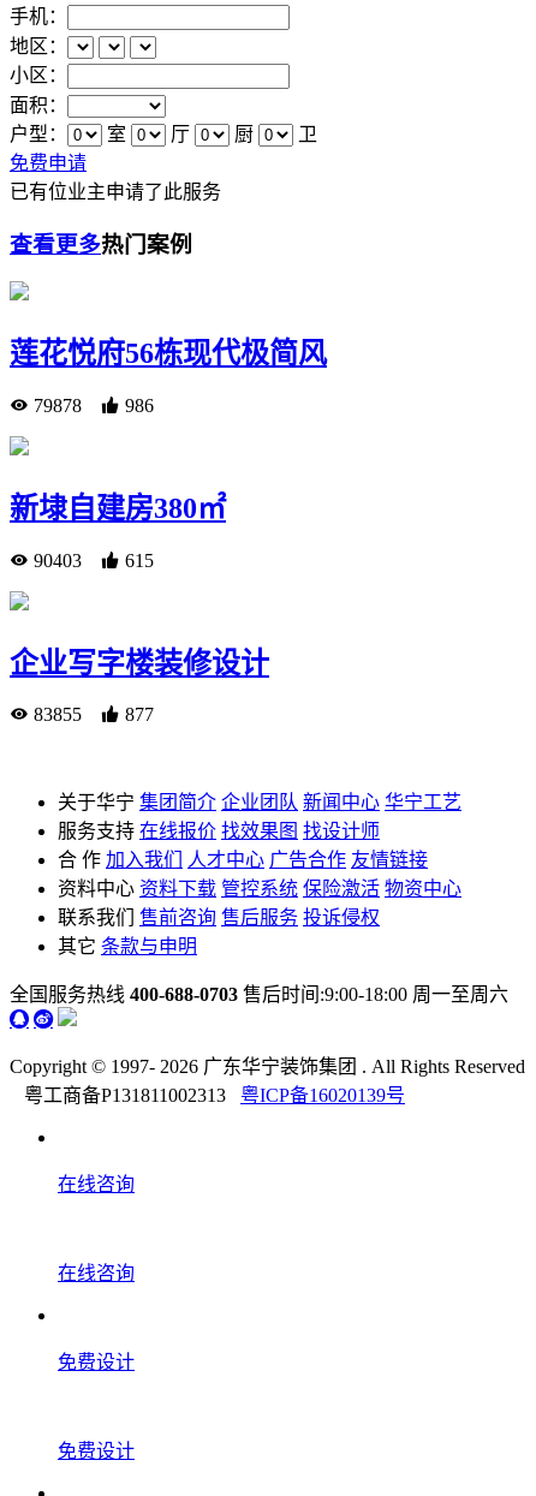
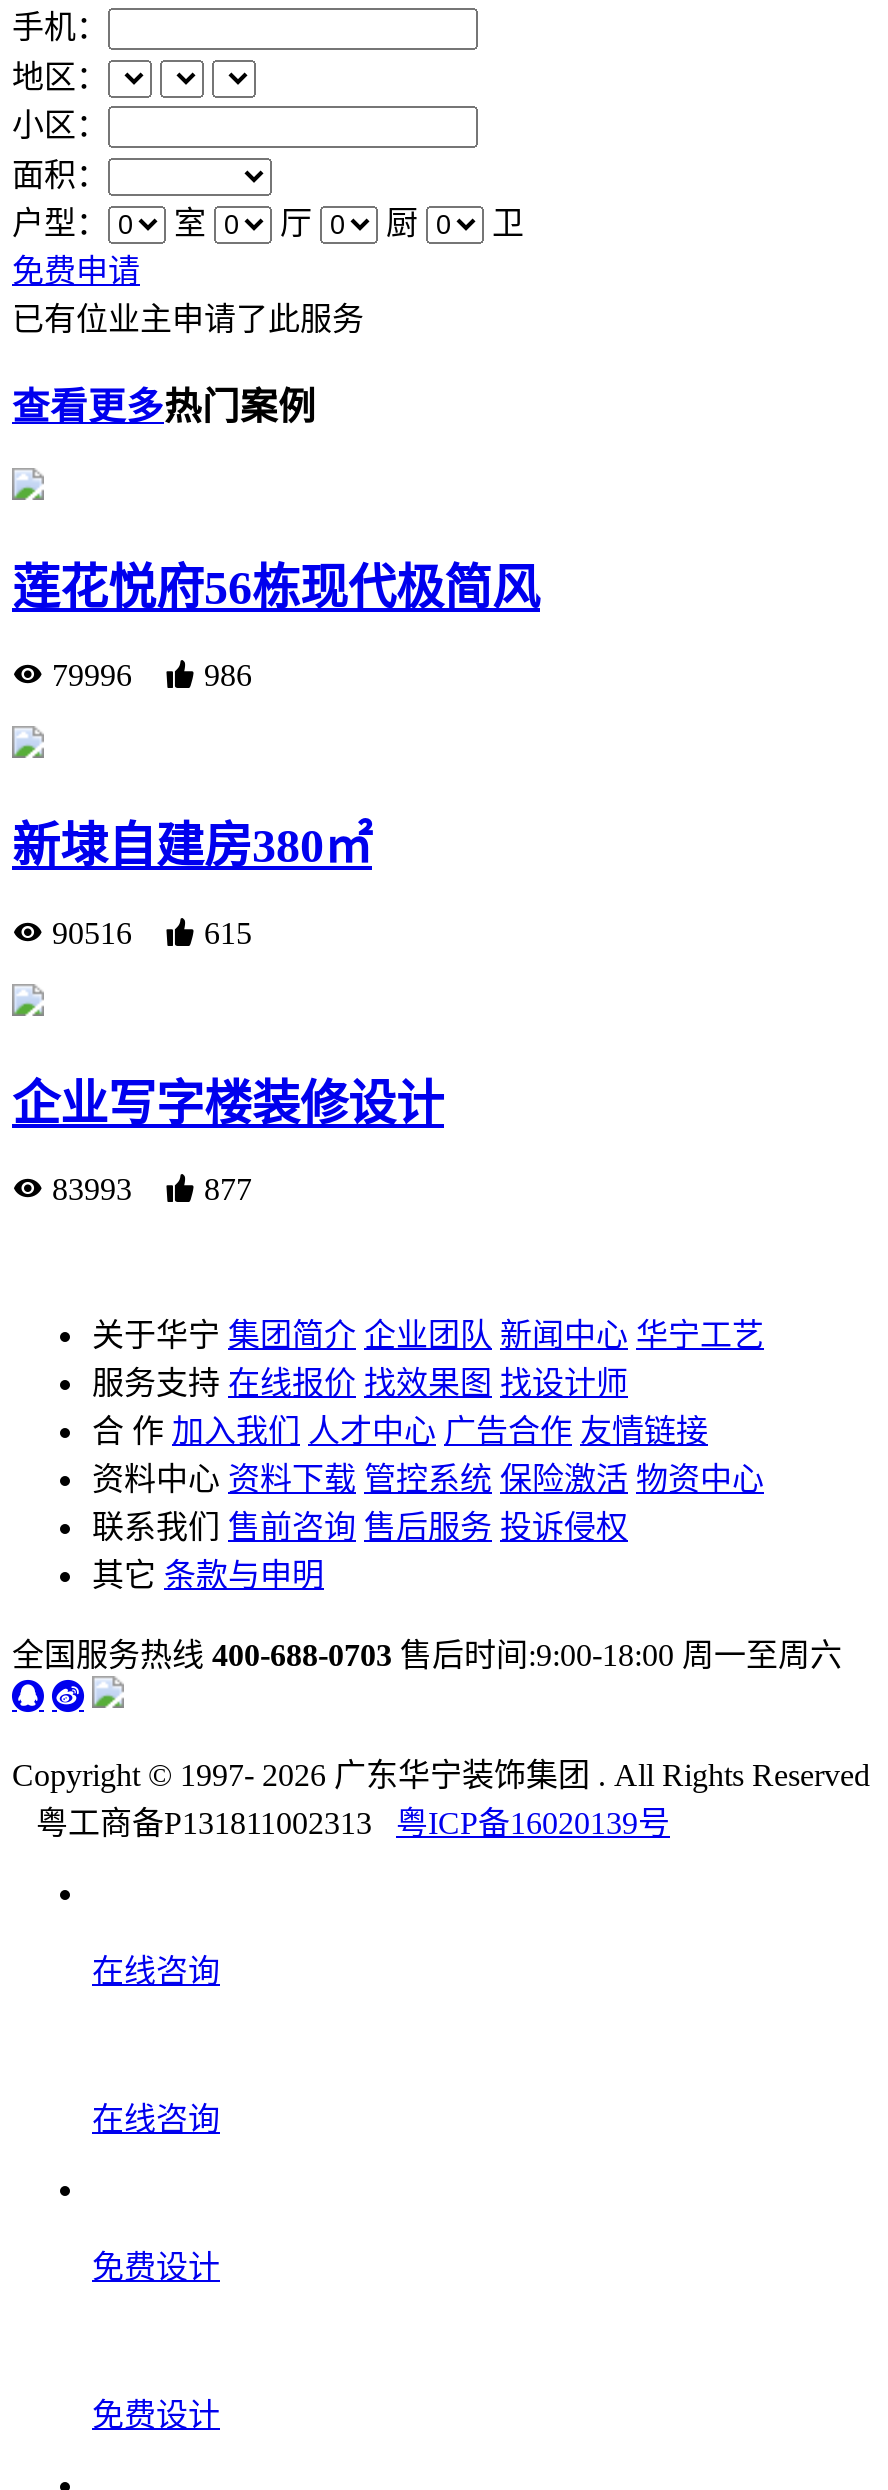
[29,395,154,416] 79878 986 -> [44,658,252,692] 79996 986
[29,550,154,570] 90403 615 -> [44,915,252,949] 90516 615
[29,705,154,725] 83855 877 -> [44,1173,252,1207] 83993 877

